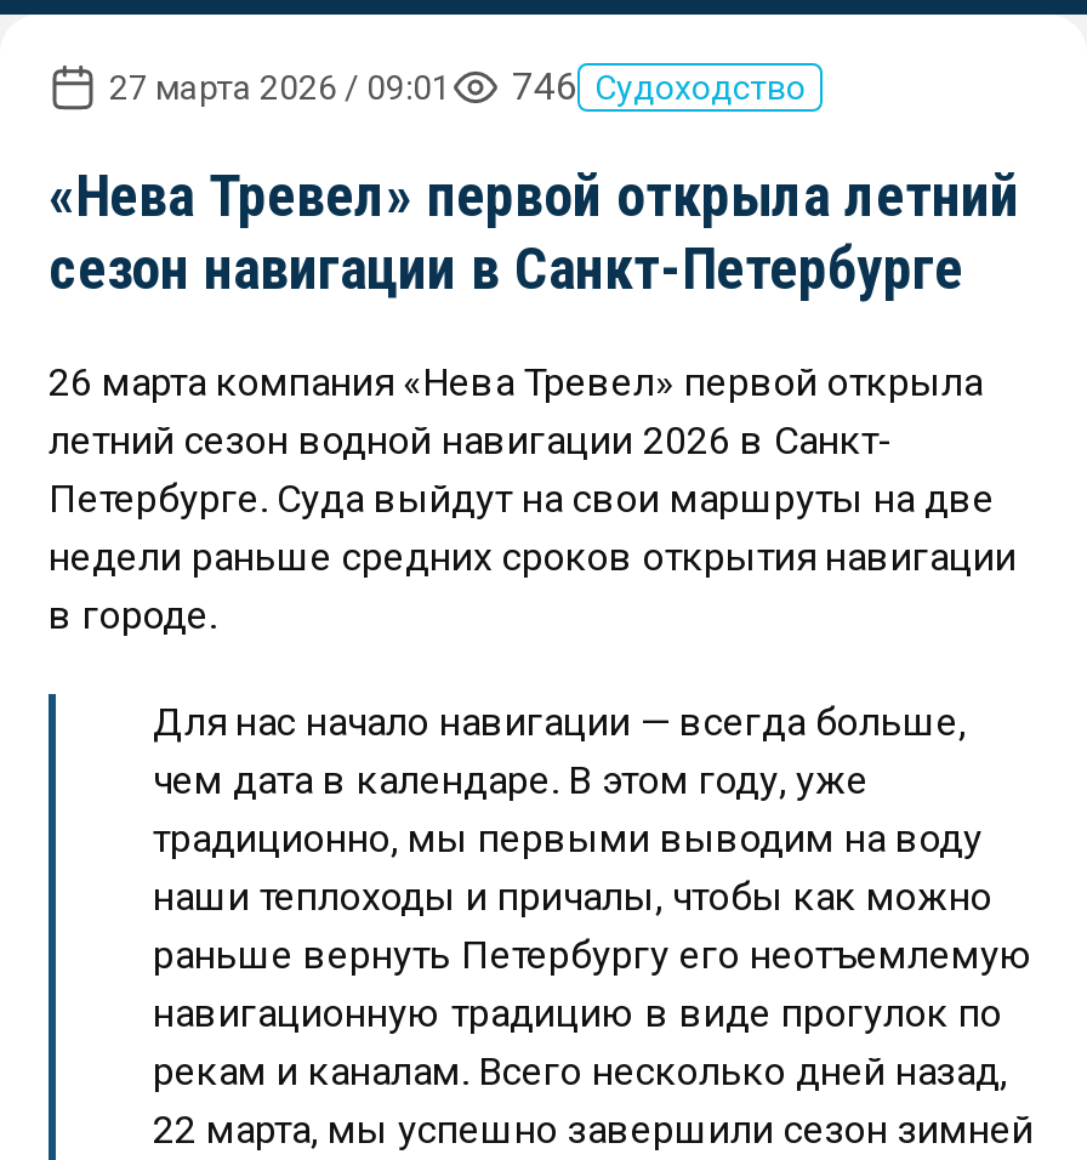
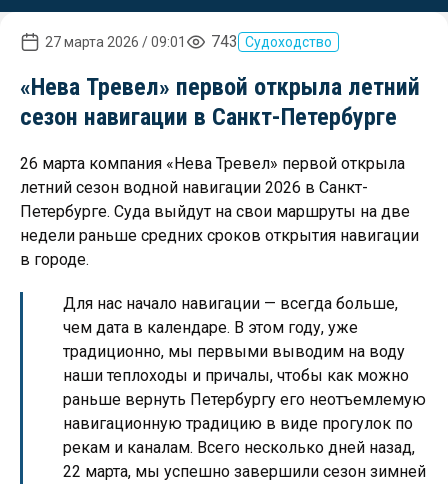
[512,63,806,109] 746 Судоходство -> [211,32,332,51] 743 Судоходство

